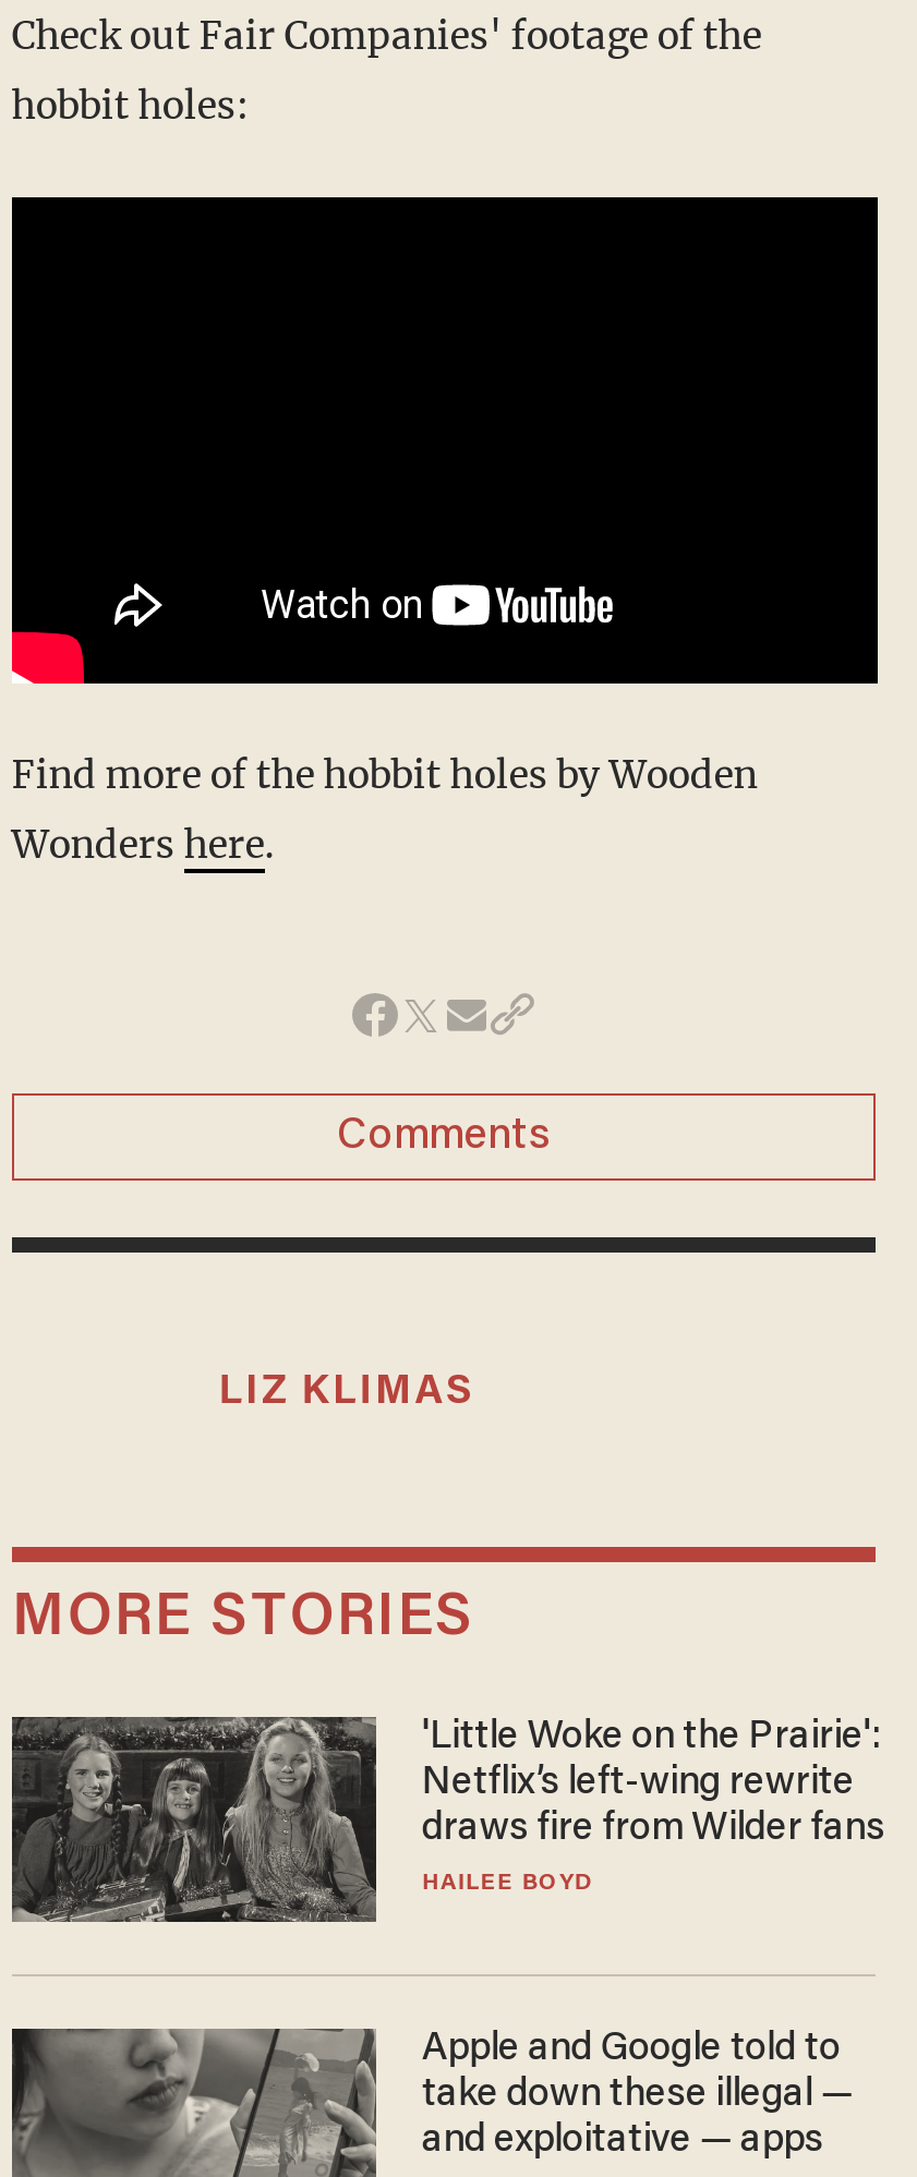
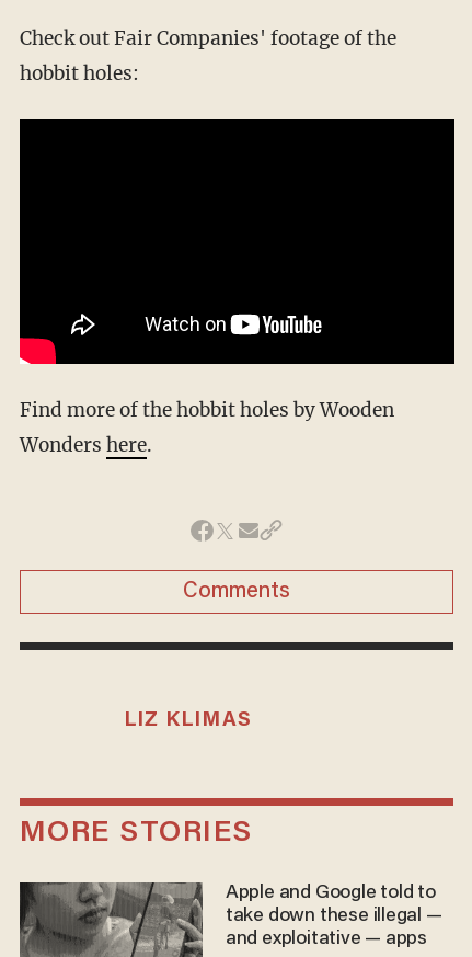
[14,1717,885,1924] [image] | 'Little Woke on the Prairie': | Netflix’s left-wing rewrite | draws fire from Wilder fans | HAILEE BOYD -> none

